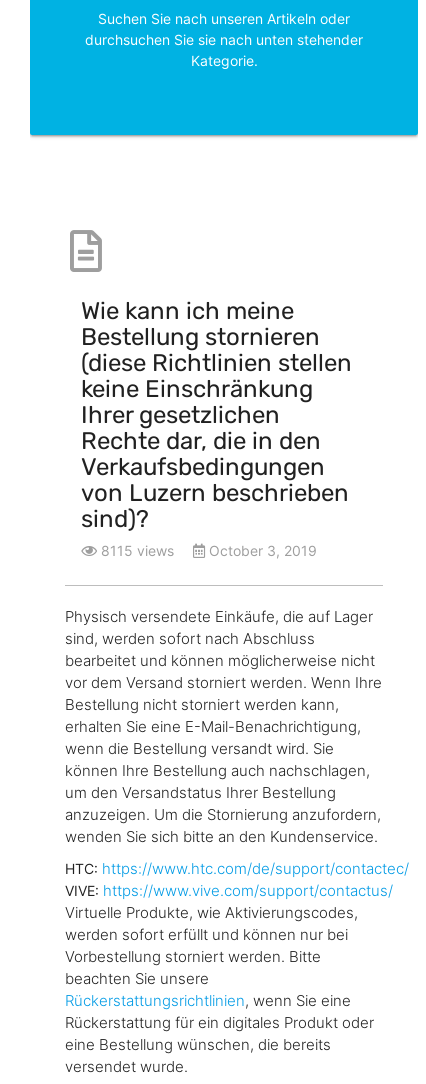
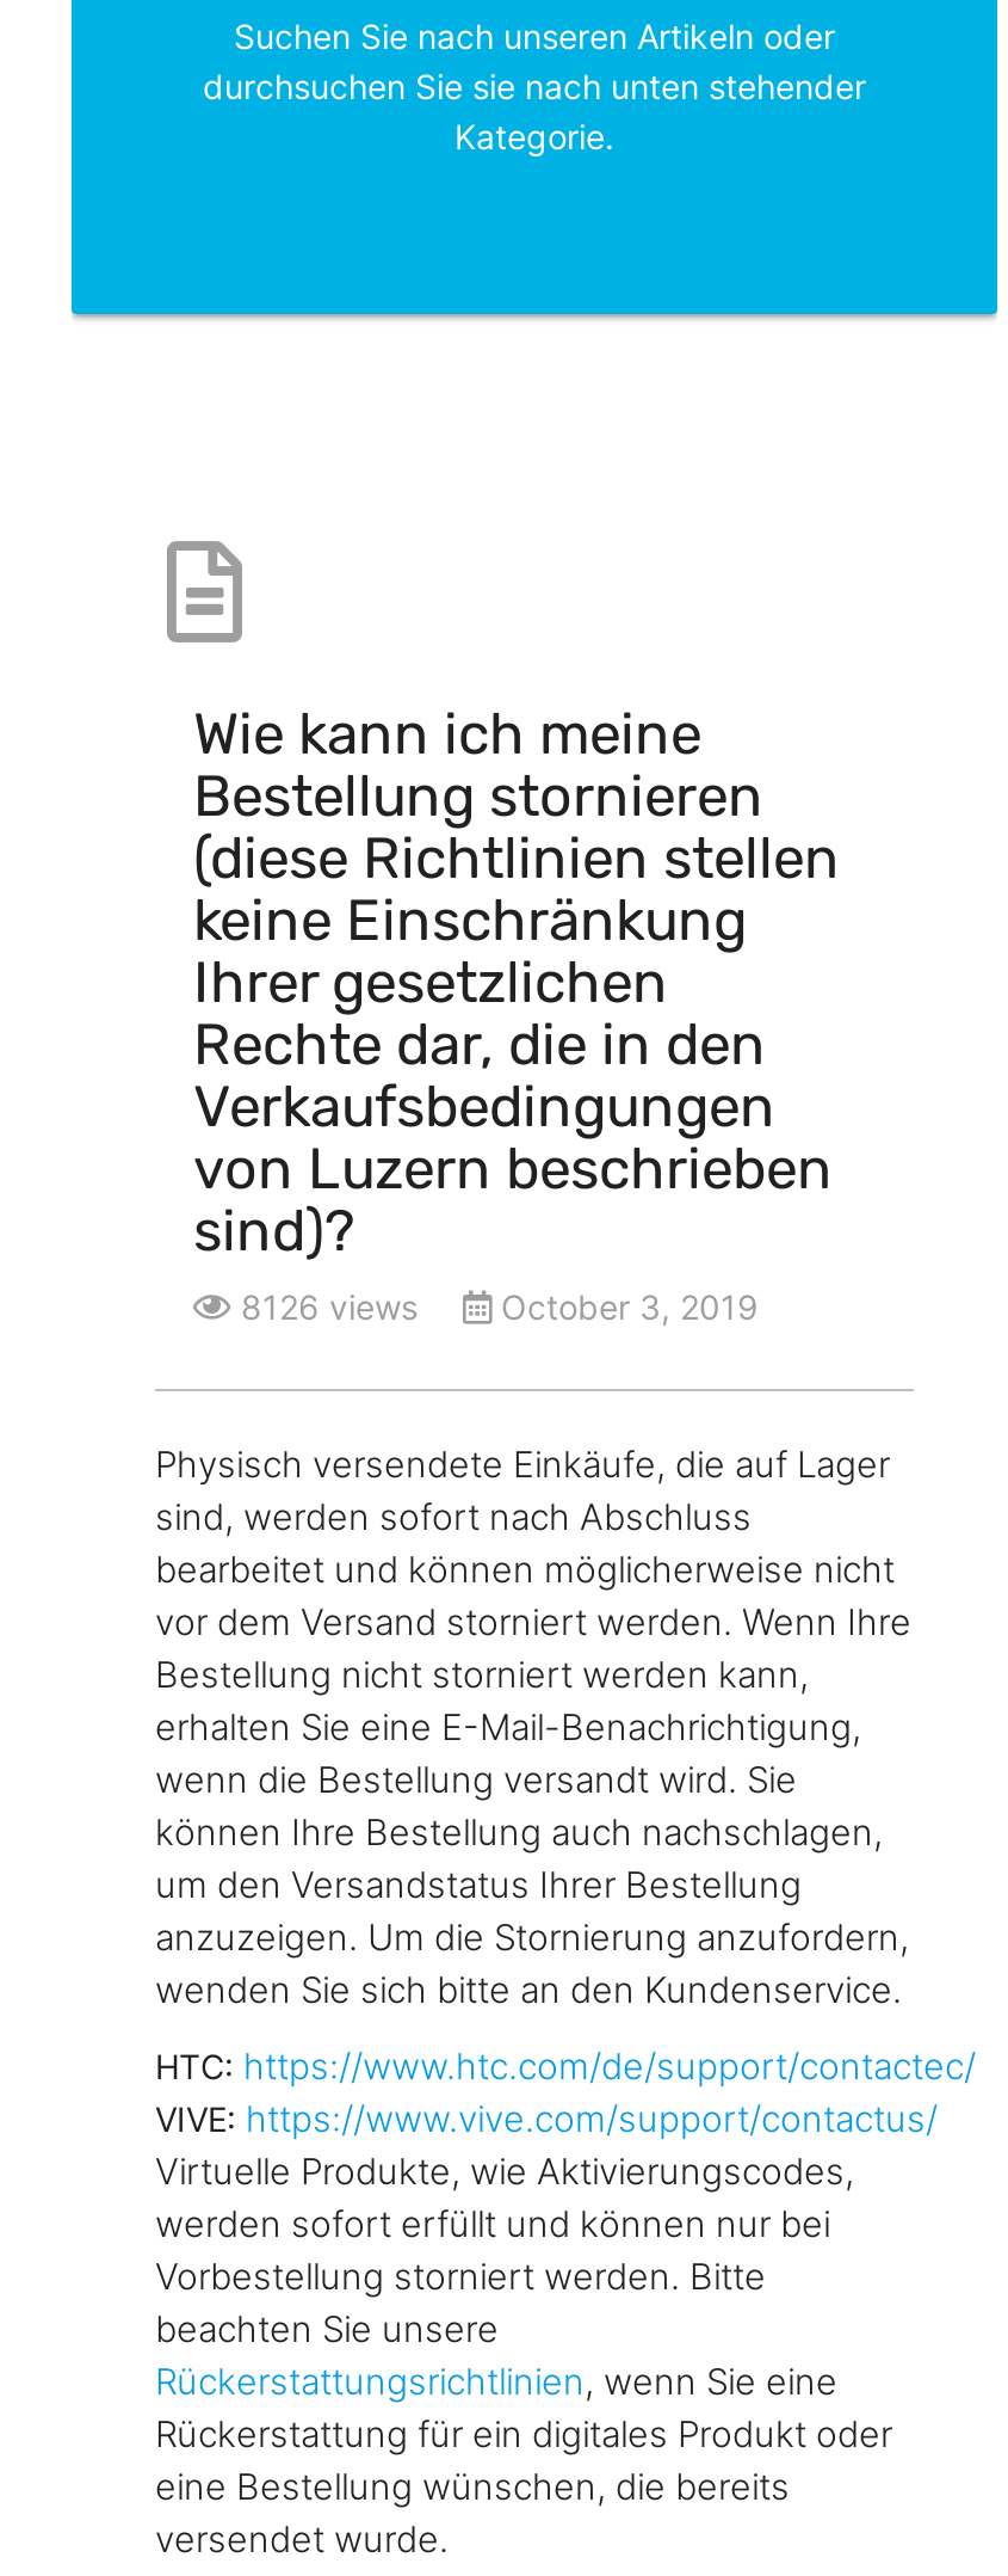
[97,542,317,559] 8115 views October 3, 2019 -> [231,1286,759,1326] 8126 views October 3, 2019

